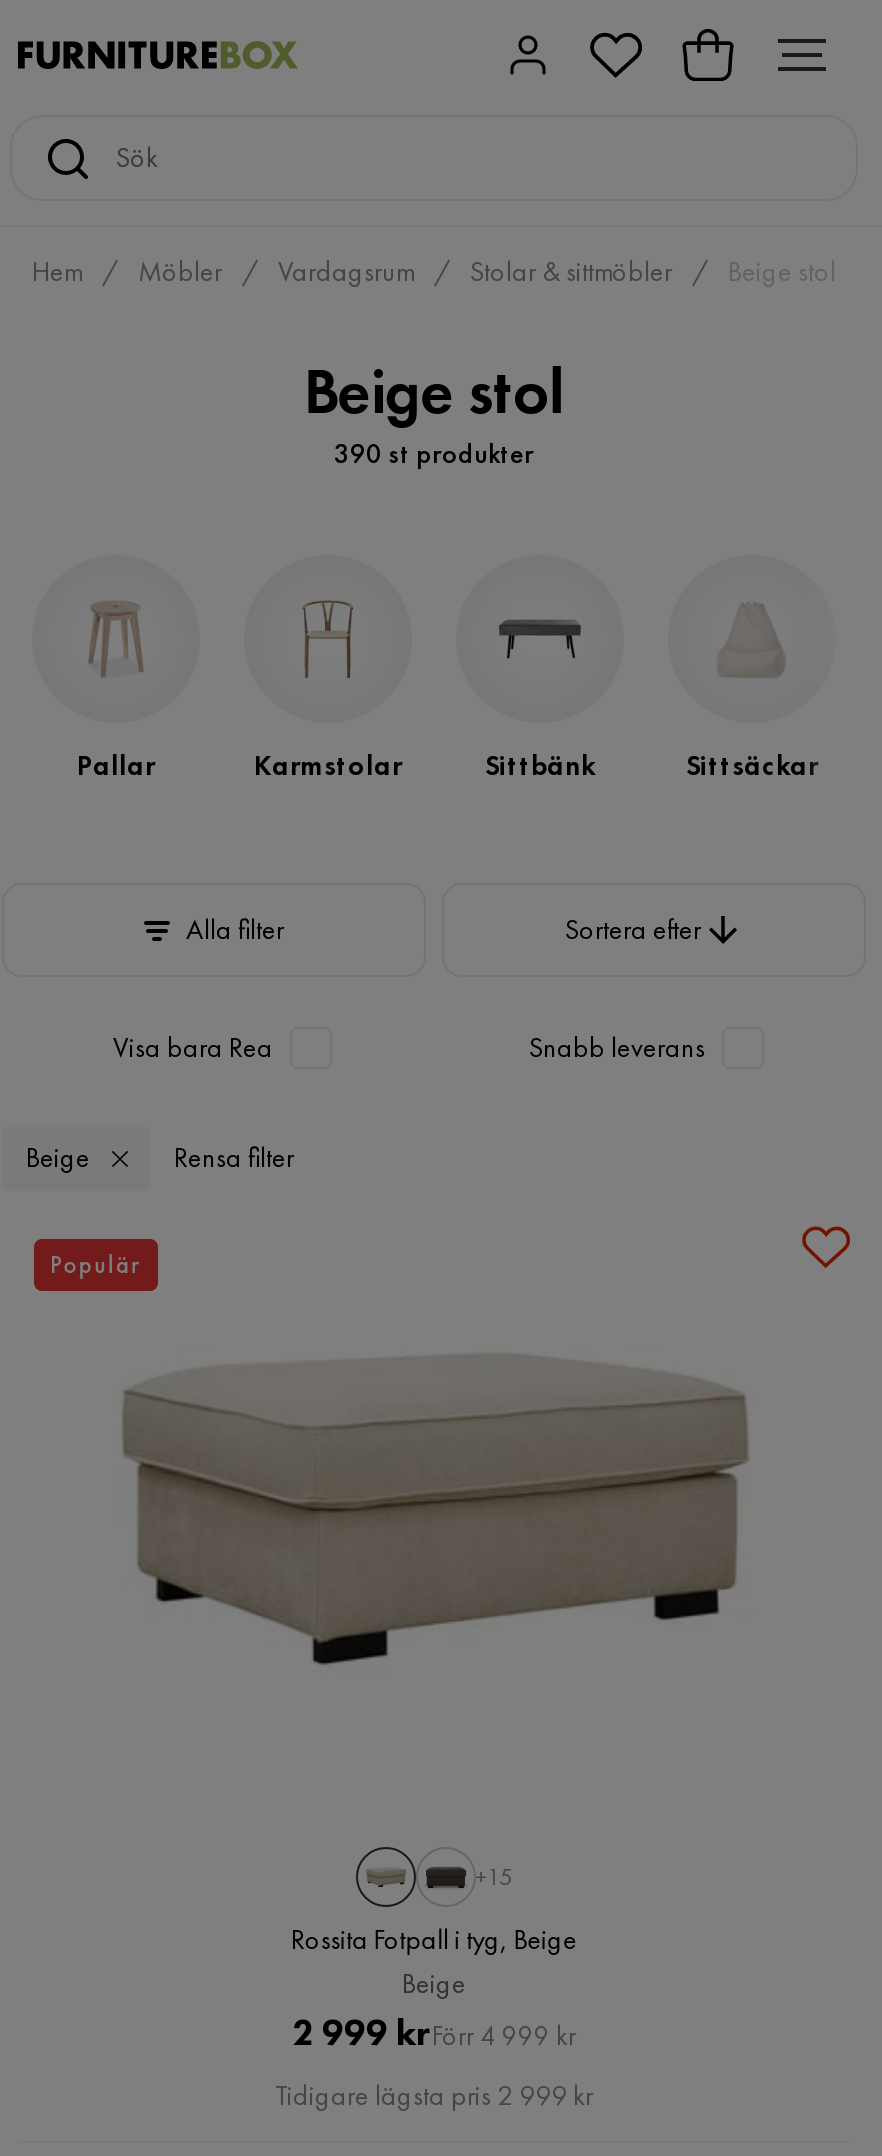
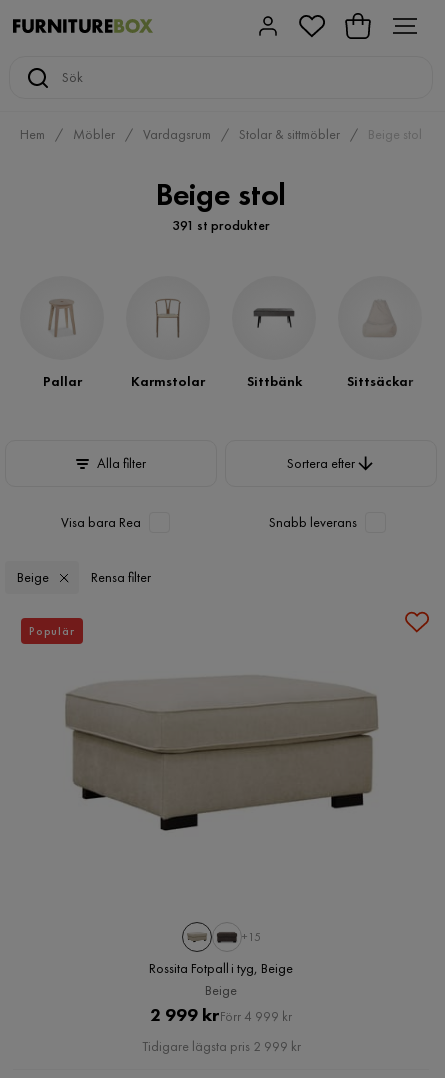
[334,435,534,471] 390 st produkter -> [172,216,270,234] 391 st produkter

